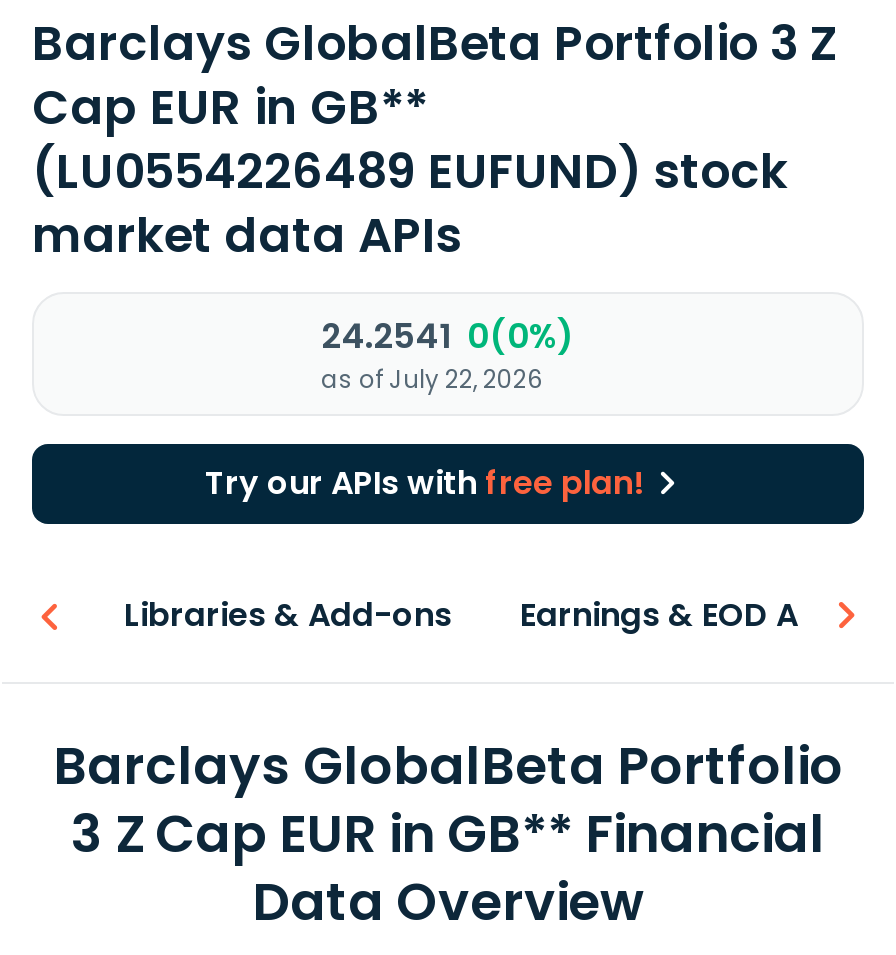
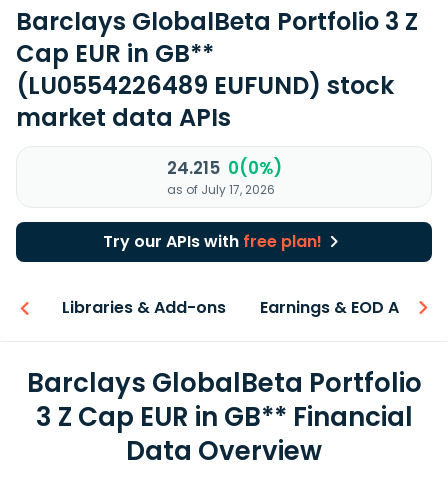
[321,312,575,360] 24.2541 0(0%) -> [166,156,281,180] 24.215 0(0%)
[321,362,543,396] as of July 22, 2026 -> [166,181,274,198] as of July 17, 2026

